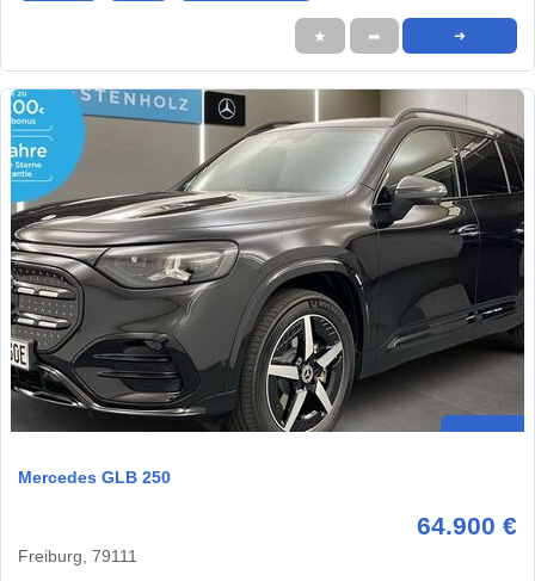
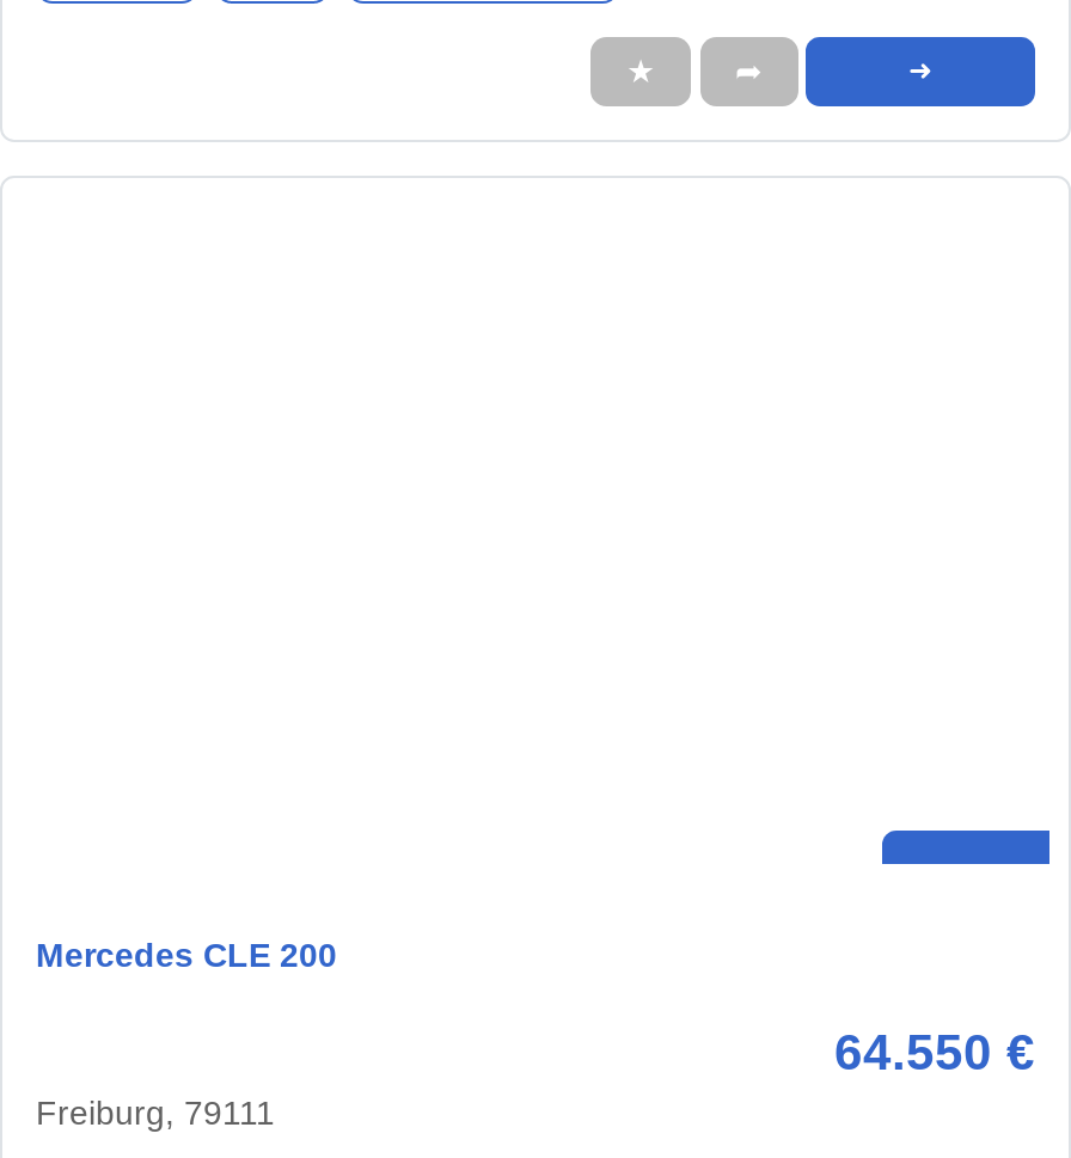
[10,88,525,433] [image] -> none
[18,468,171,487] Mercedes GLB 250 -> [36,937,337,975] Mercedes CLE 200
[417,512,517,539] 64.900 € -> [834,1025,1035,1080] 64.550 €

